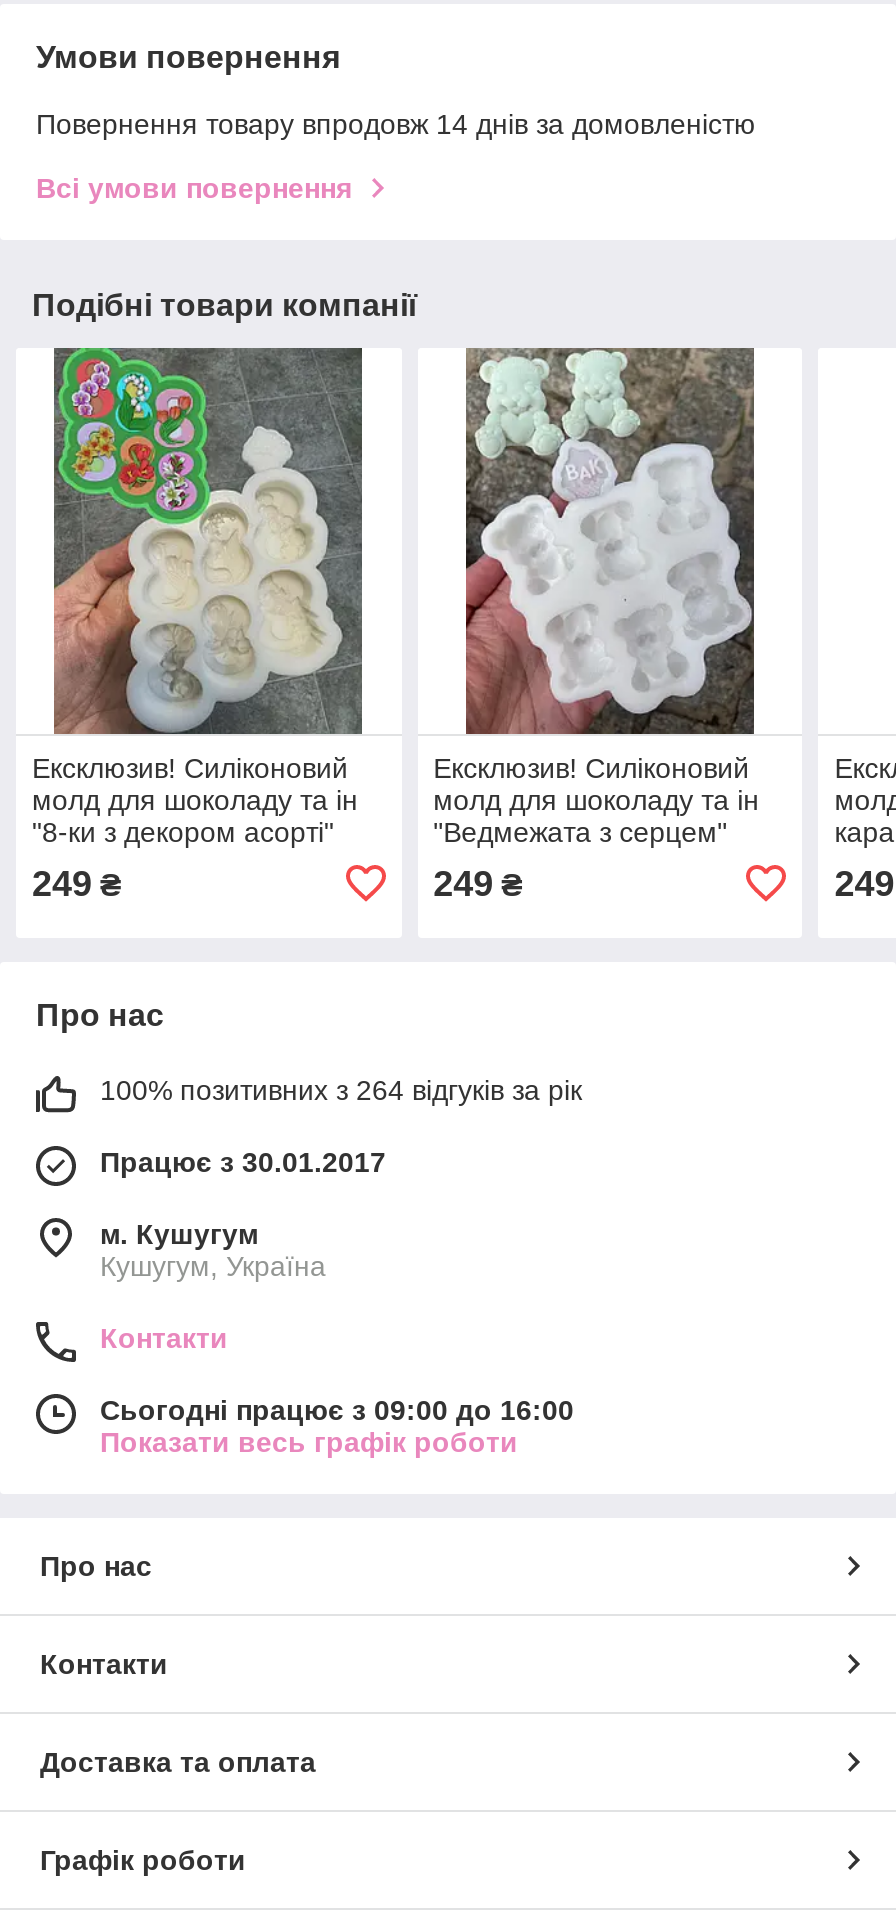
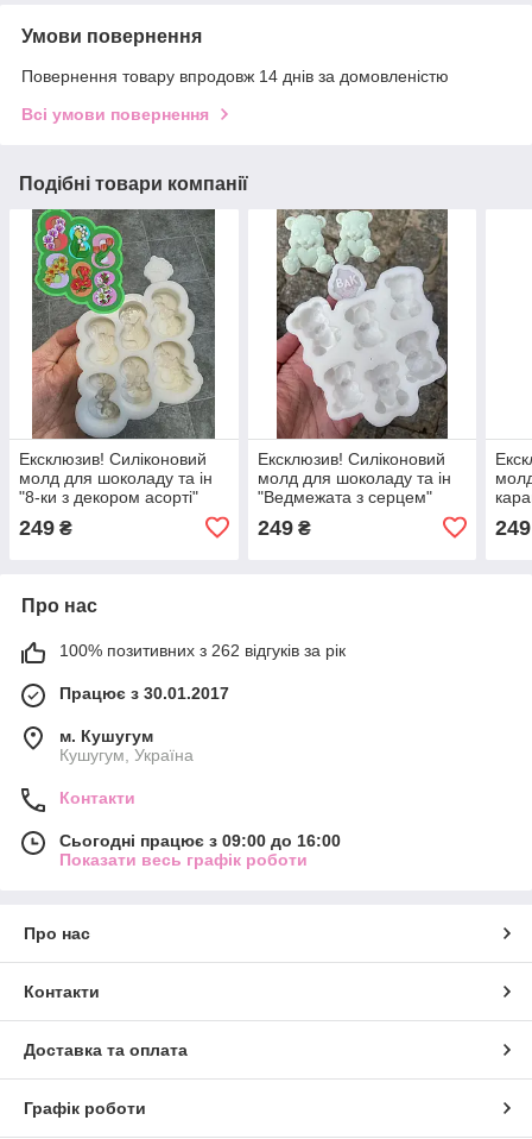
[100,1074,582,1106] 100% позитивних з 264 відгуків за рік -> [59,641,346,660] 100% позитивних з 262 відгуків за рік

